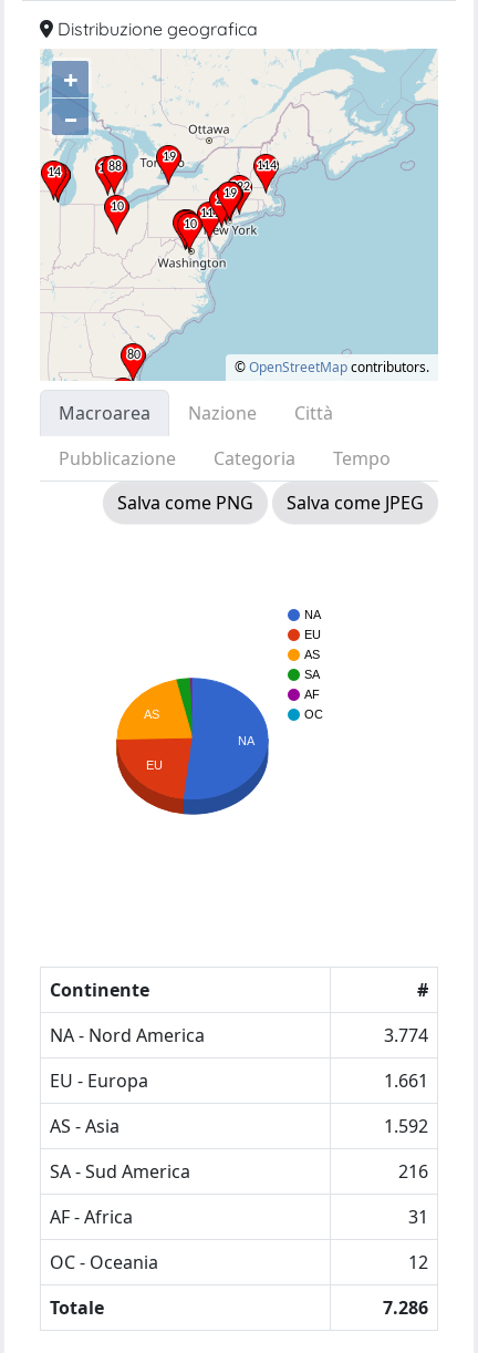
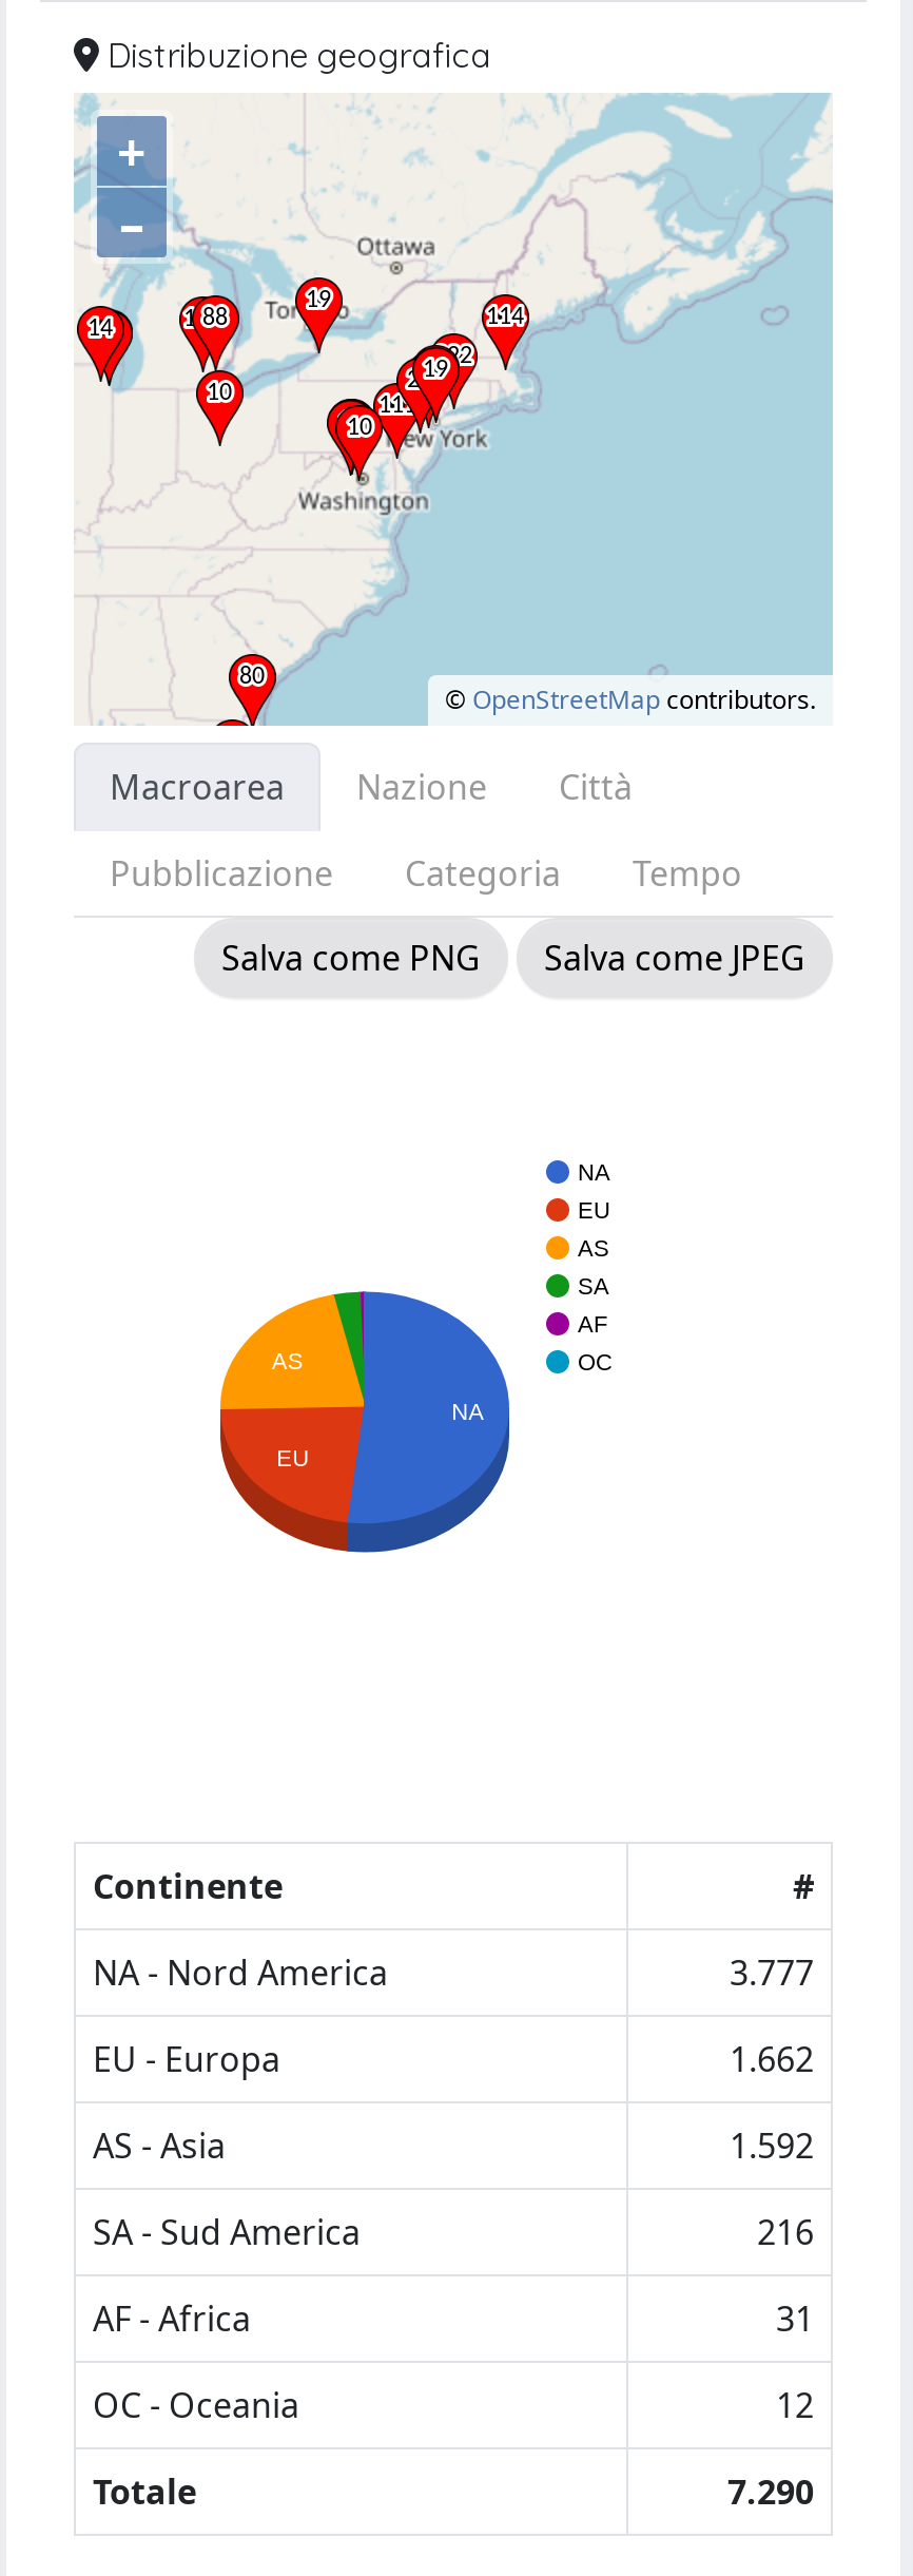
[384,1023,428,1047] 3.774 -> [730,1949,814,1996] 3.777
[384,1068,428,1093] 1.661 -> [730,2036,814,2082] 1.662
[383,1295,428,1320] 7.286 -> [727,2468,814,2515] 7.290

